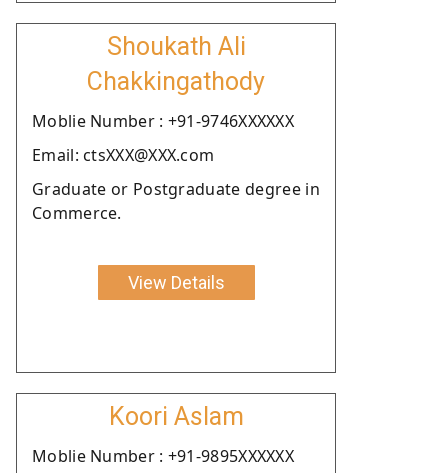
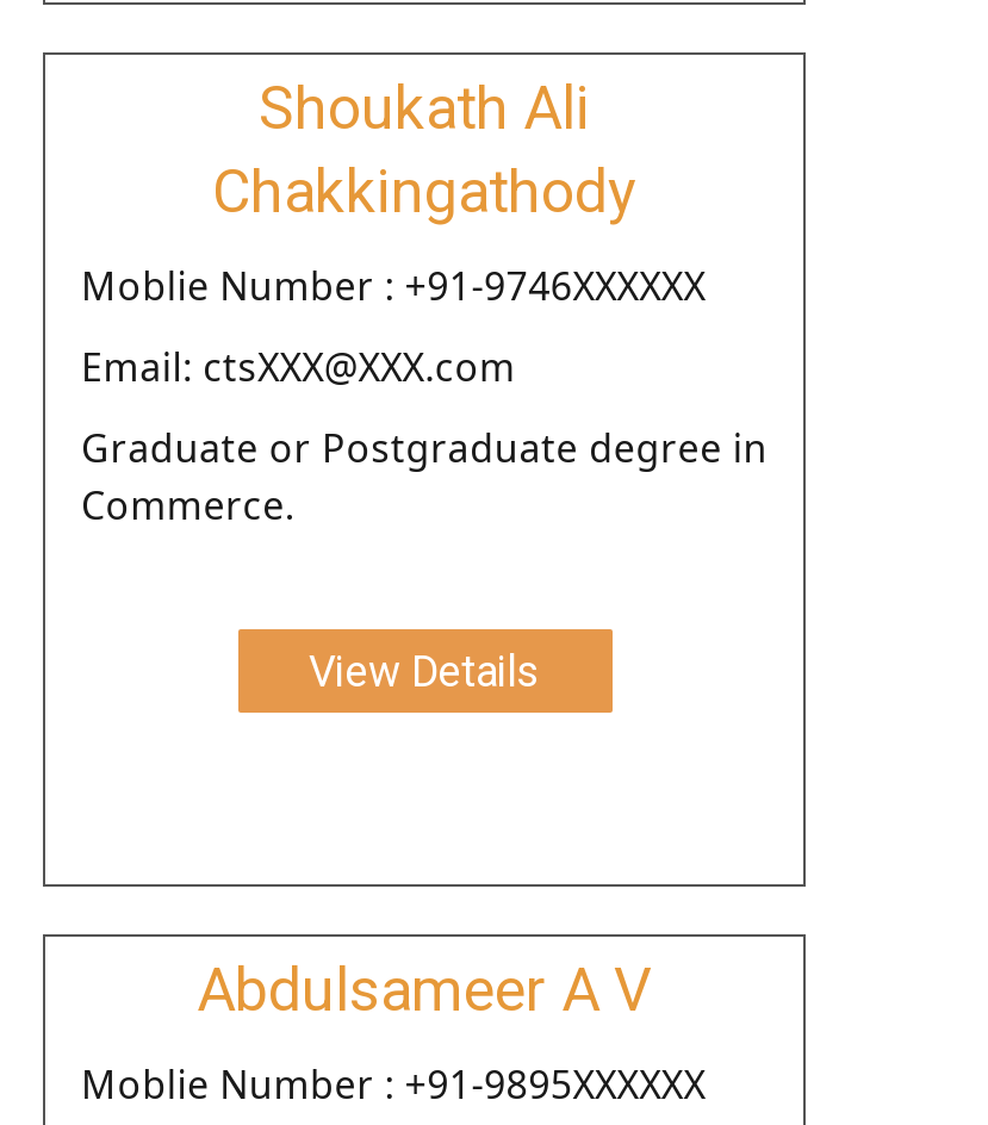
[108,402,243,431] Koori Aslam -> [197,955,652,1024] Abdulsameer A V

